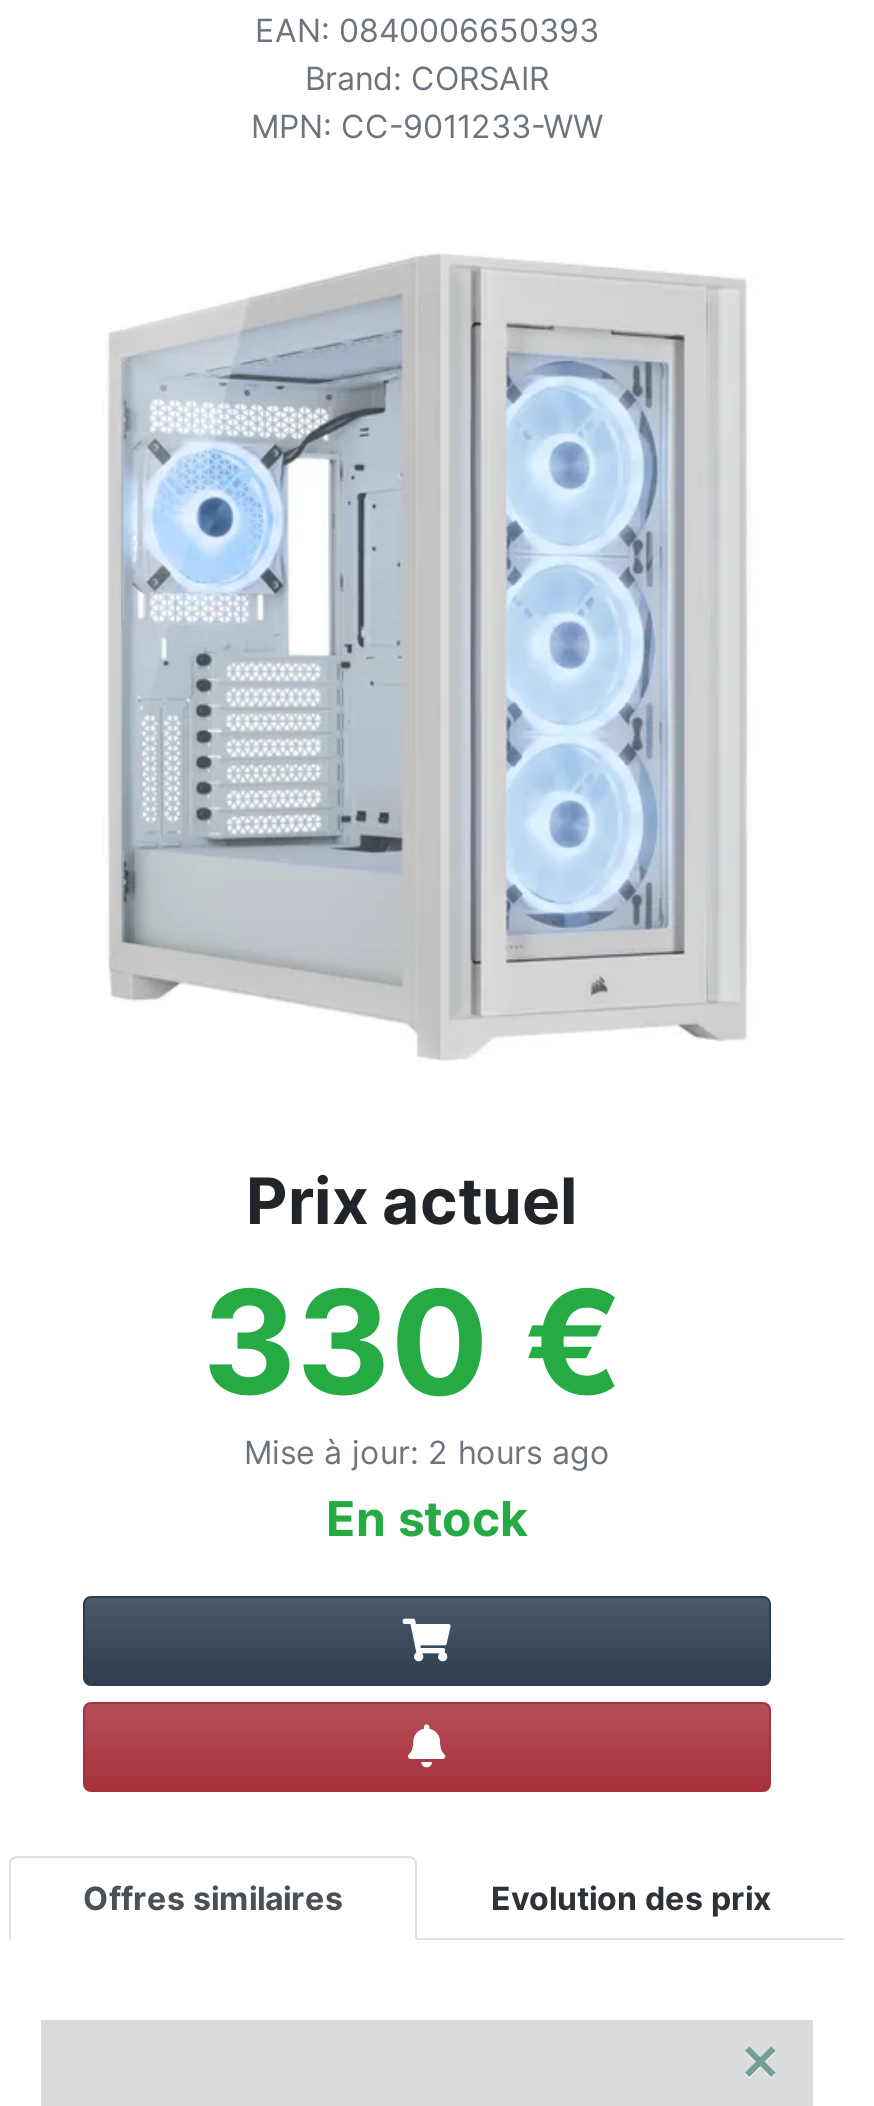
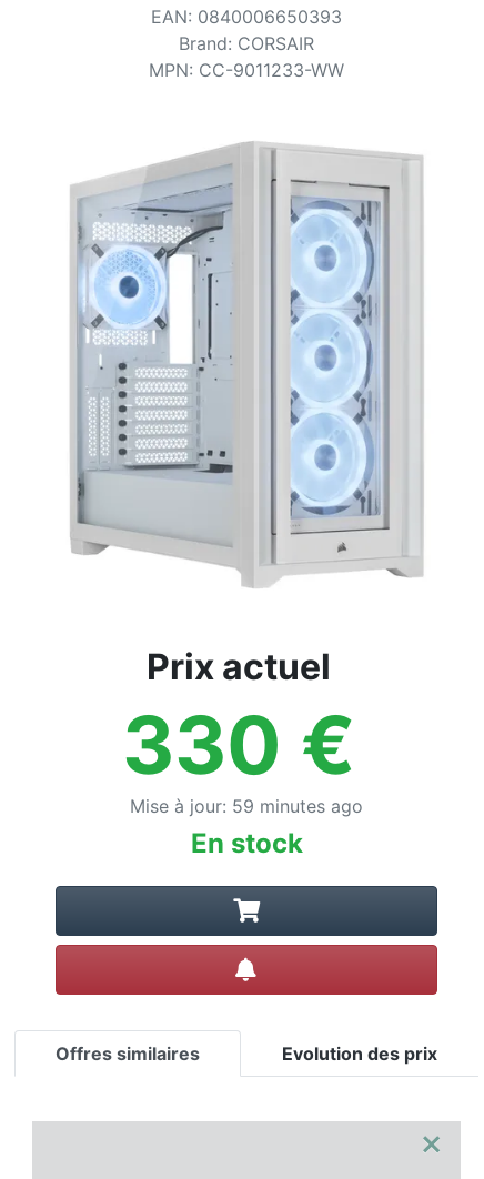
[244,1433,610,1473] Mise à jour: 2 hours ago -> [130,795,363,817] Mise à jour: 59 minutes ago

